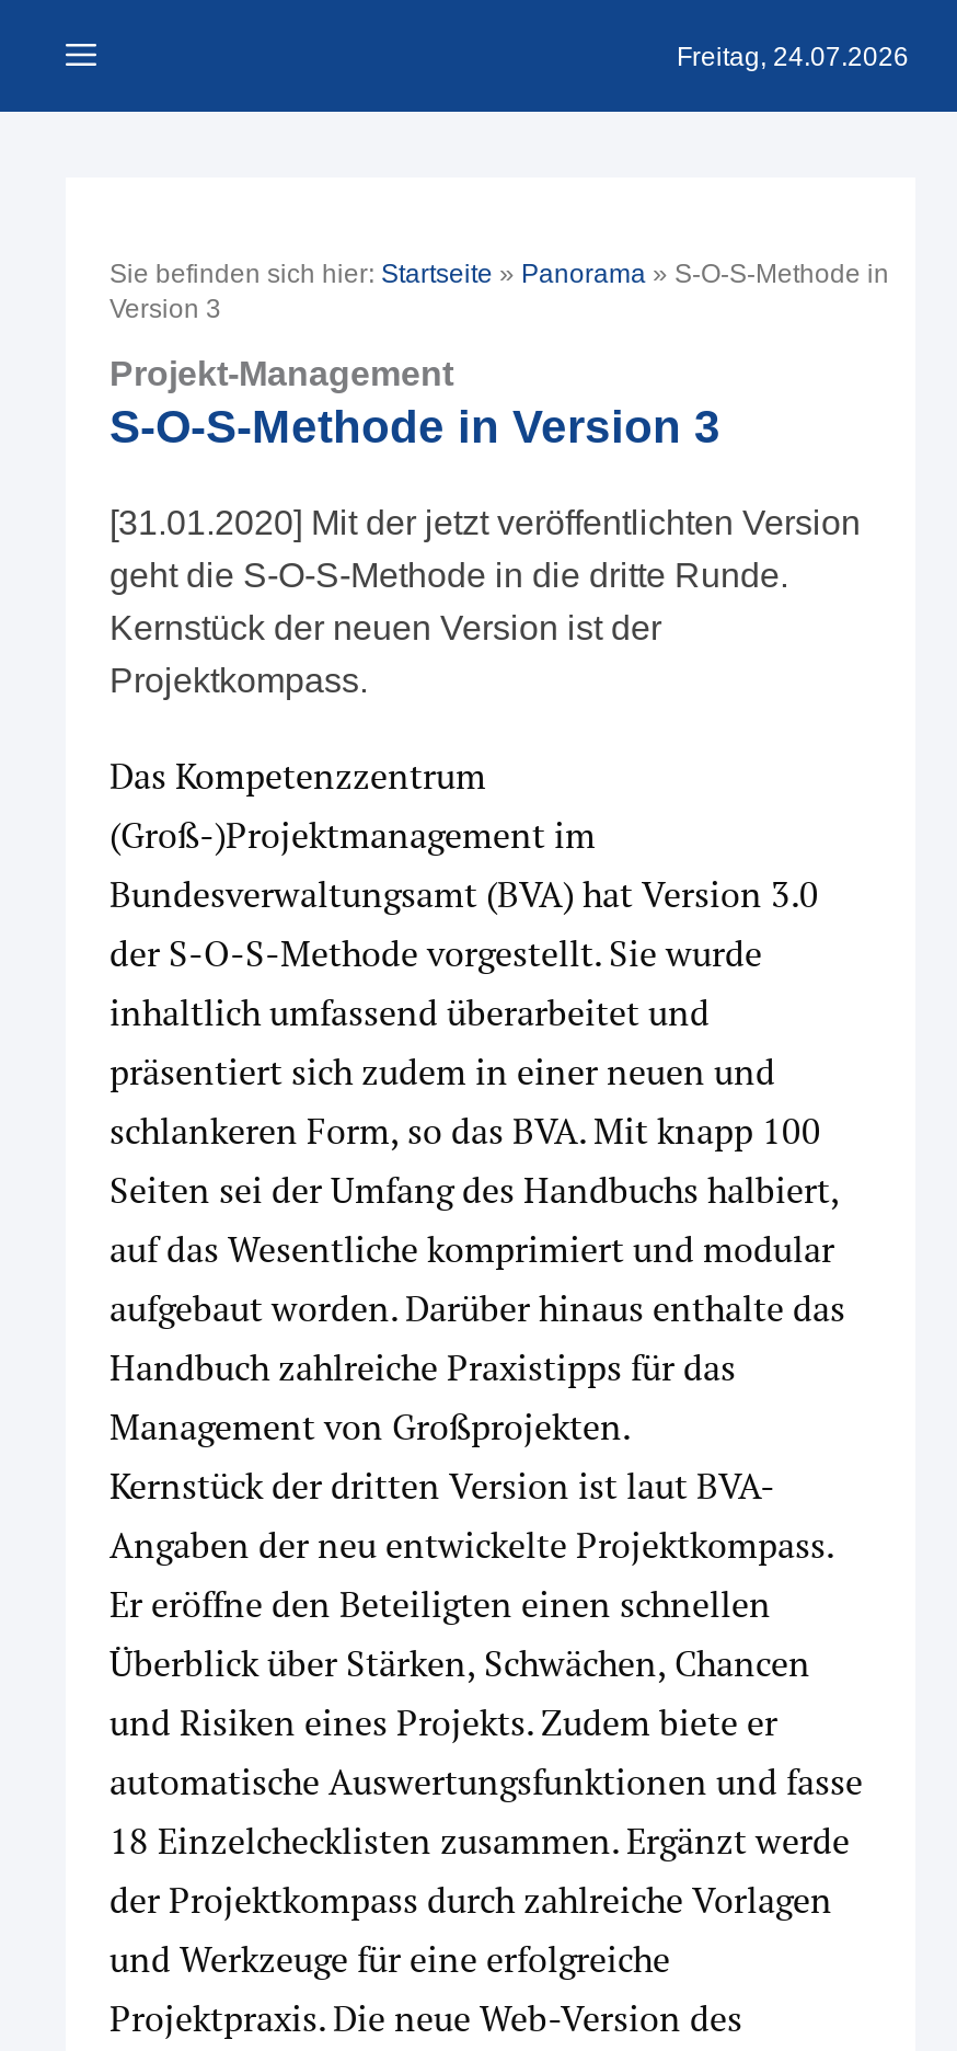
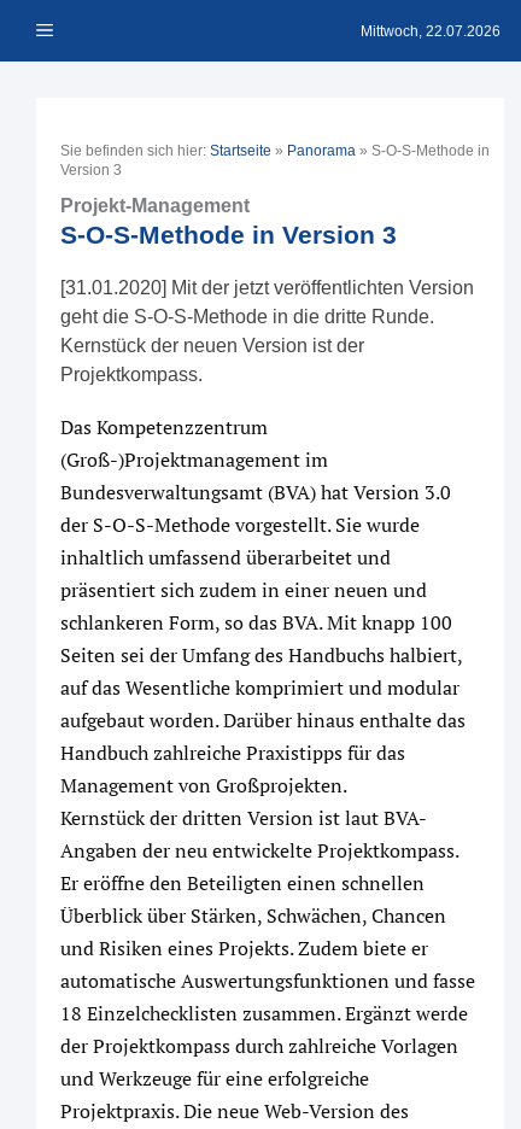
[677,41,909,71] Freitag, 24.07.2026 -> [361,22,500,39] Mittwoch, 22.07.2026

